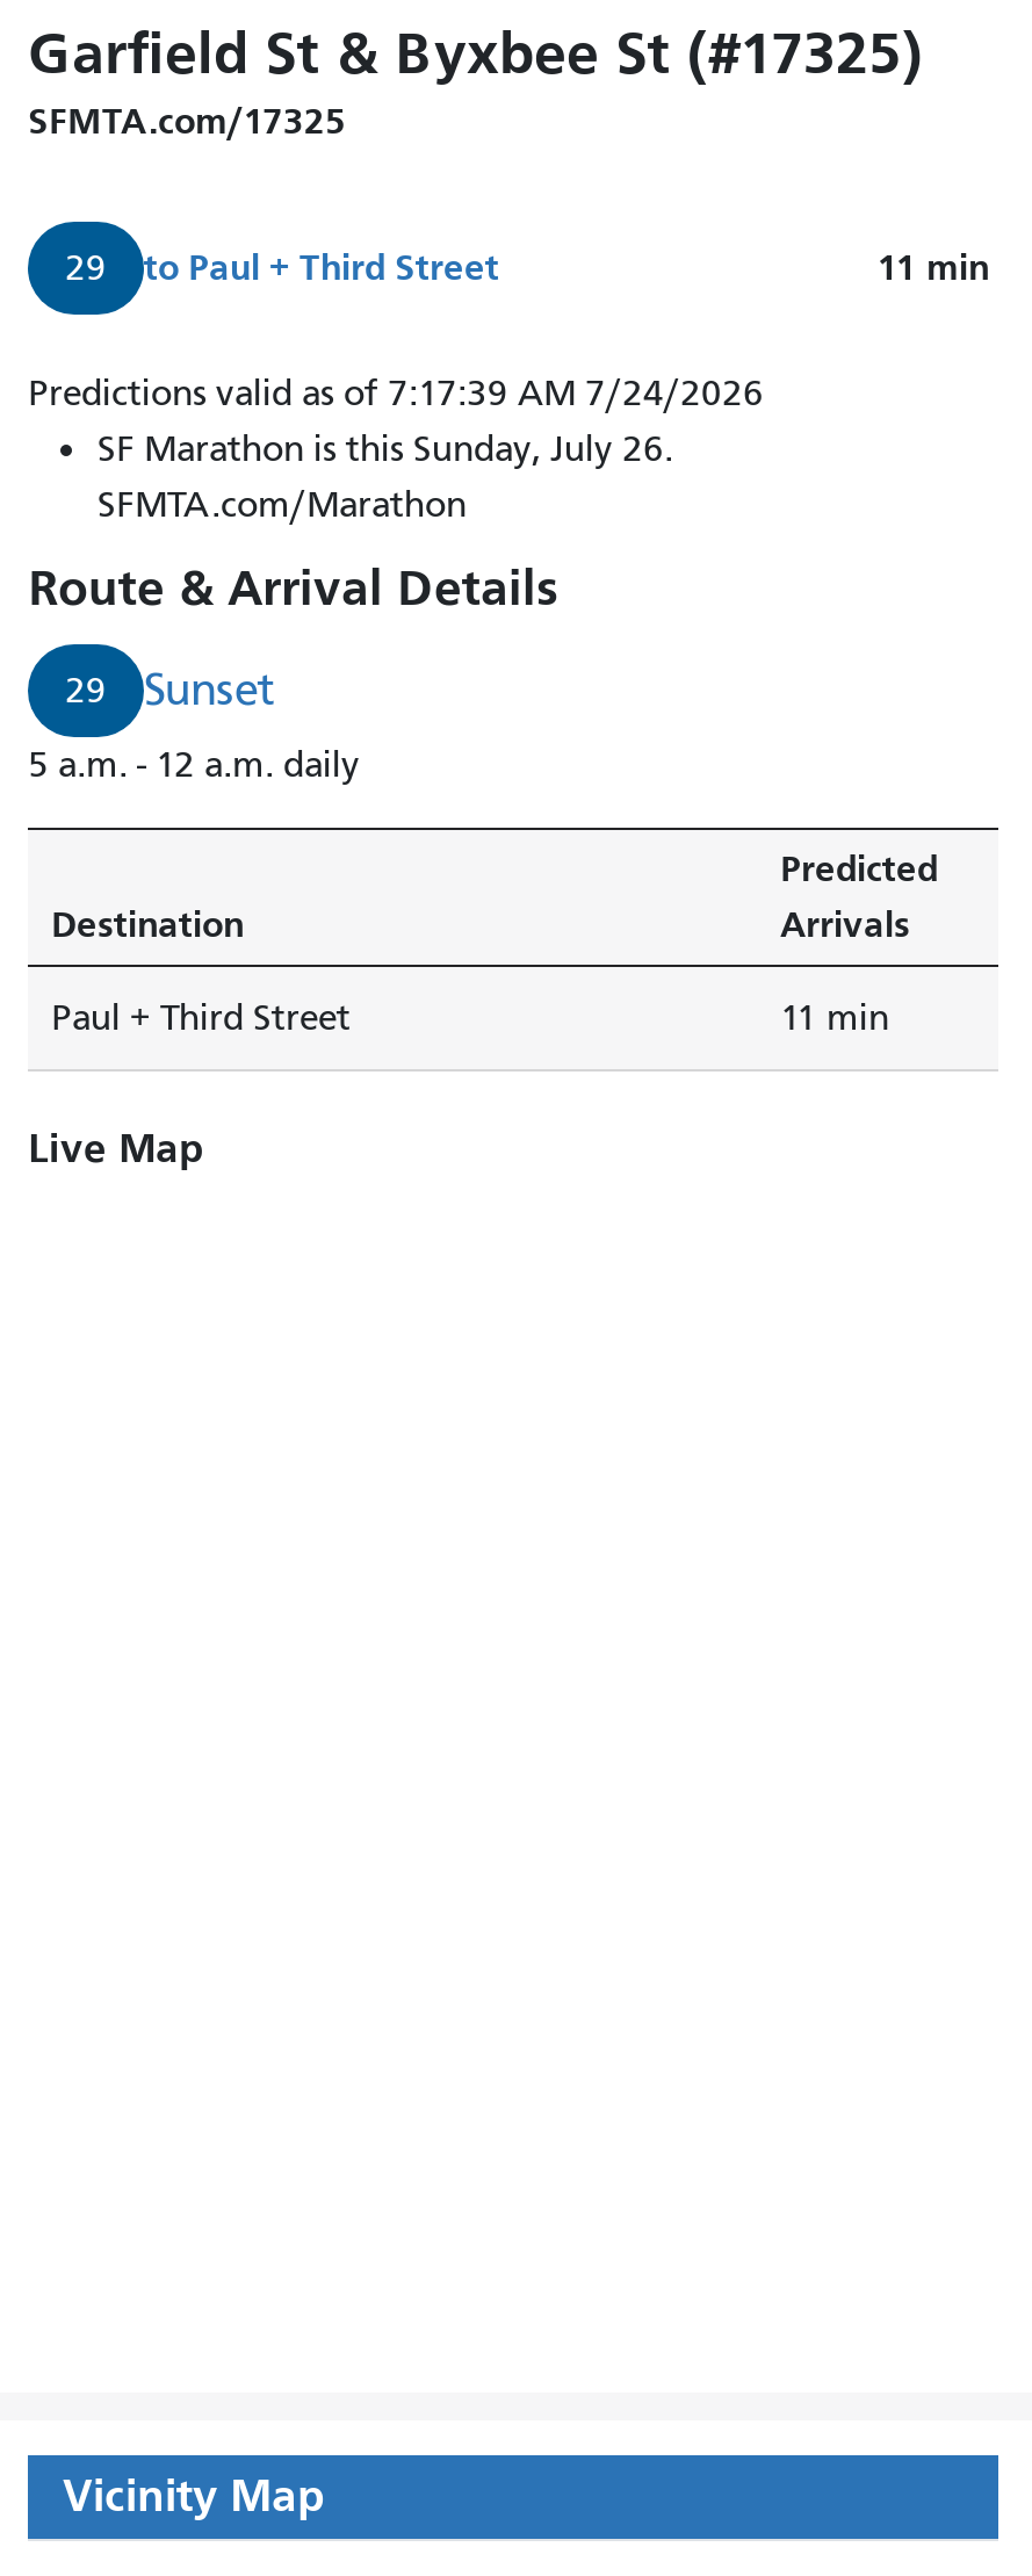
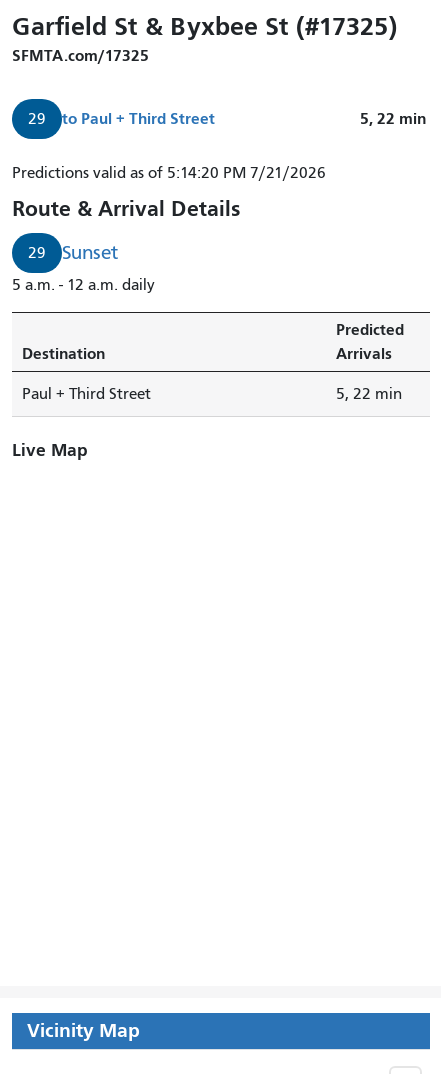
[878,245,998,289] 11 min -> [360,109,430,128] 5, 22 min
[28,372,764,525] Predictions valid as of 7:17:39 AM 7/24/2026 | SF Marathon is this Sunday, July 26. | SFMTA.com/Marathon -> [12,164,326,182] Predictions valid as of 5:14:20 PM 7/21/2026
[780,996,889,1038] 11 min -> [336,385,402,403] 5, 22 min

